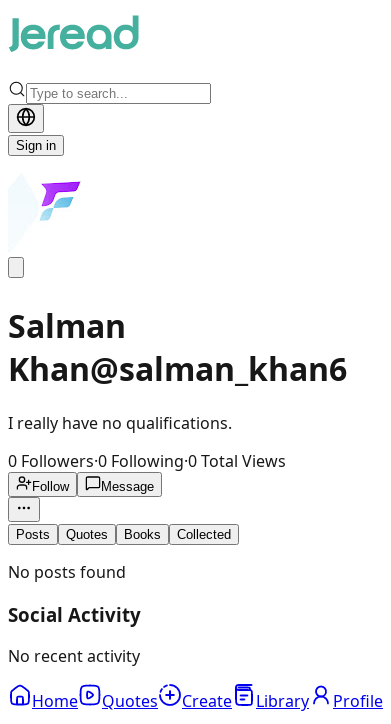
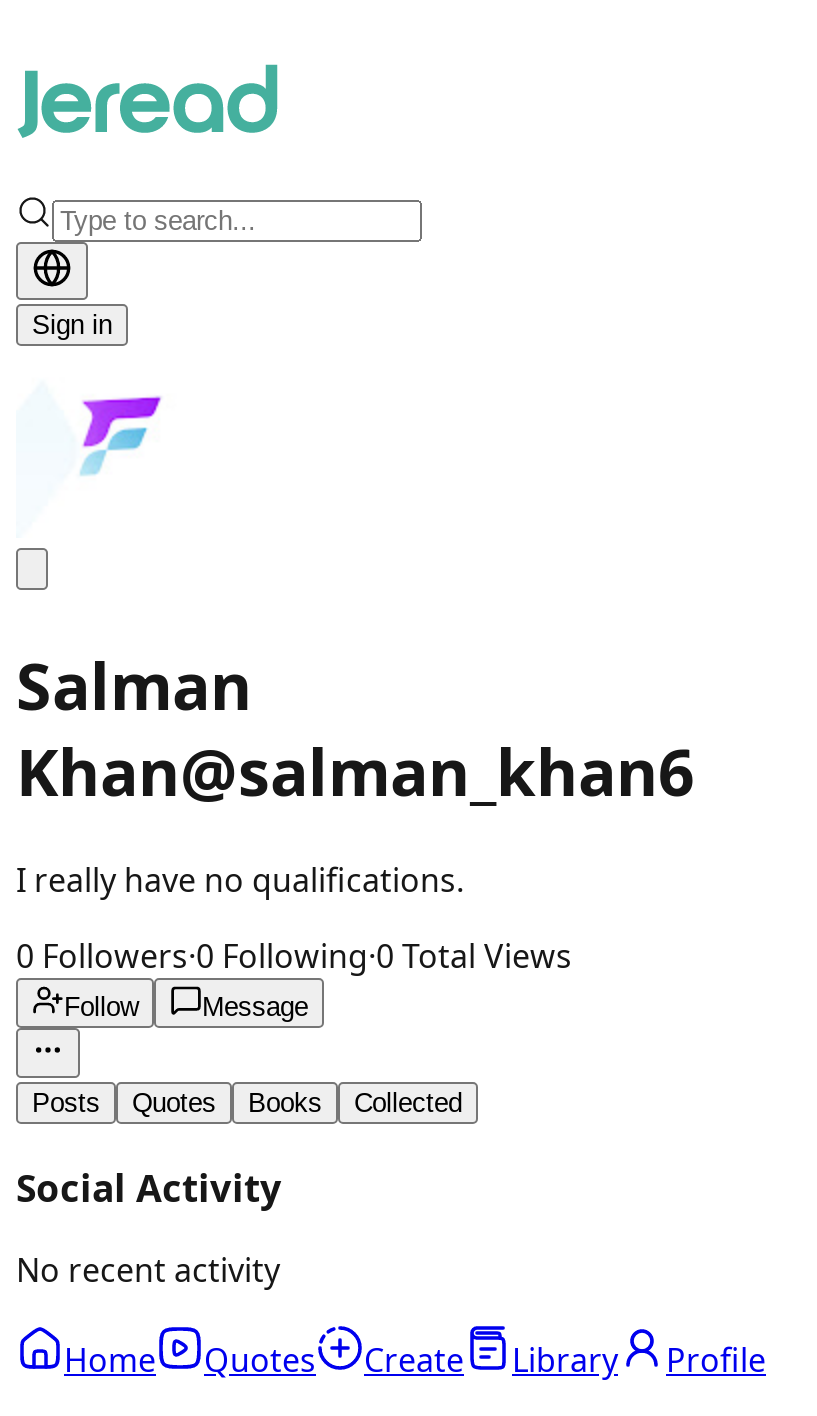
[8,561,126,583] No posts found -> none

